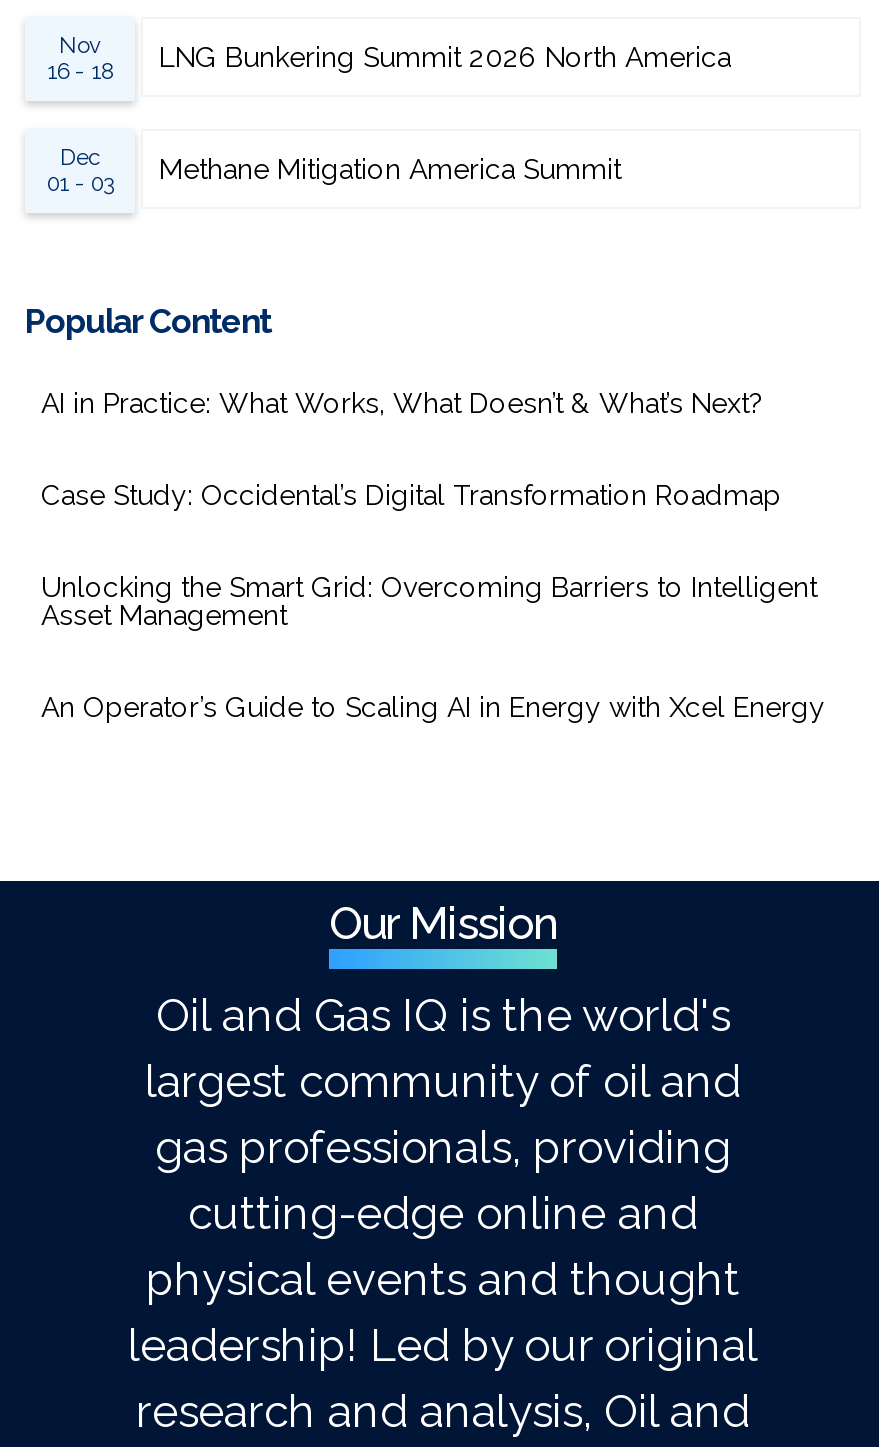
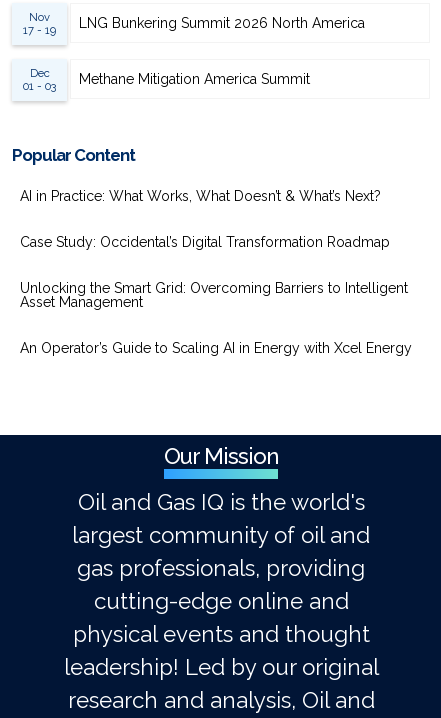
[47,41,731,85] 16 - 18 LNG Bunkering Summit 2026 North America -> [23,15,365,37] 17 - 19 LNG Bunkering Summit 2026 North America

